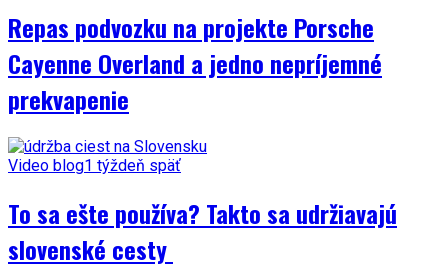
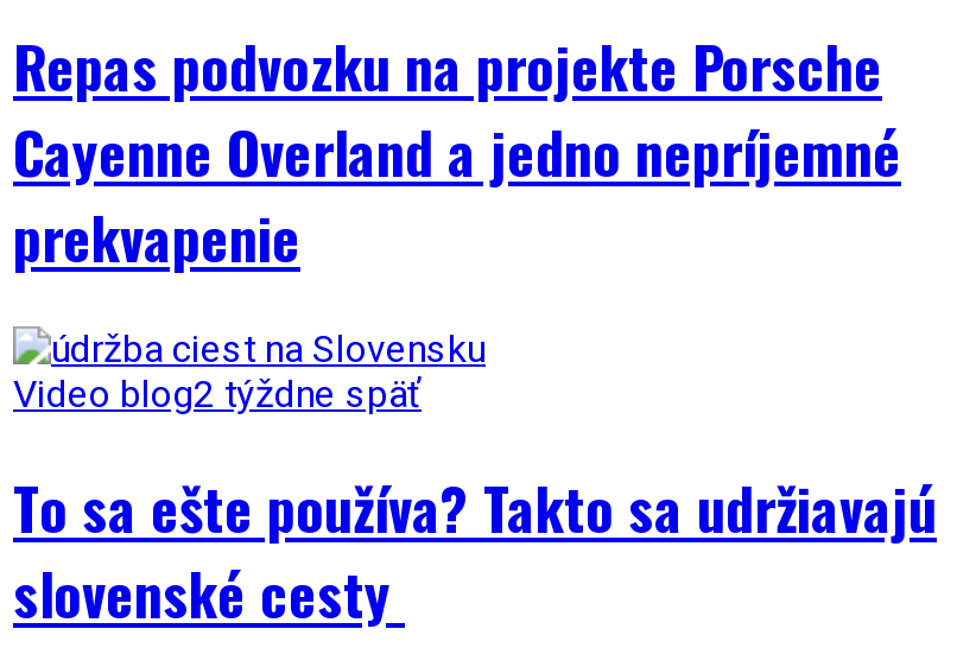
[8,156,181,175] Video blog1 týždeň späť -> [13,372,422,417] Video blog2 týždne späť

